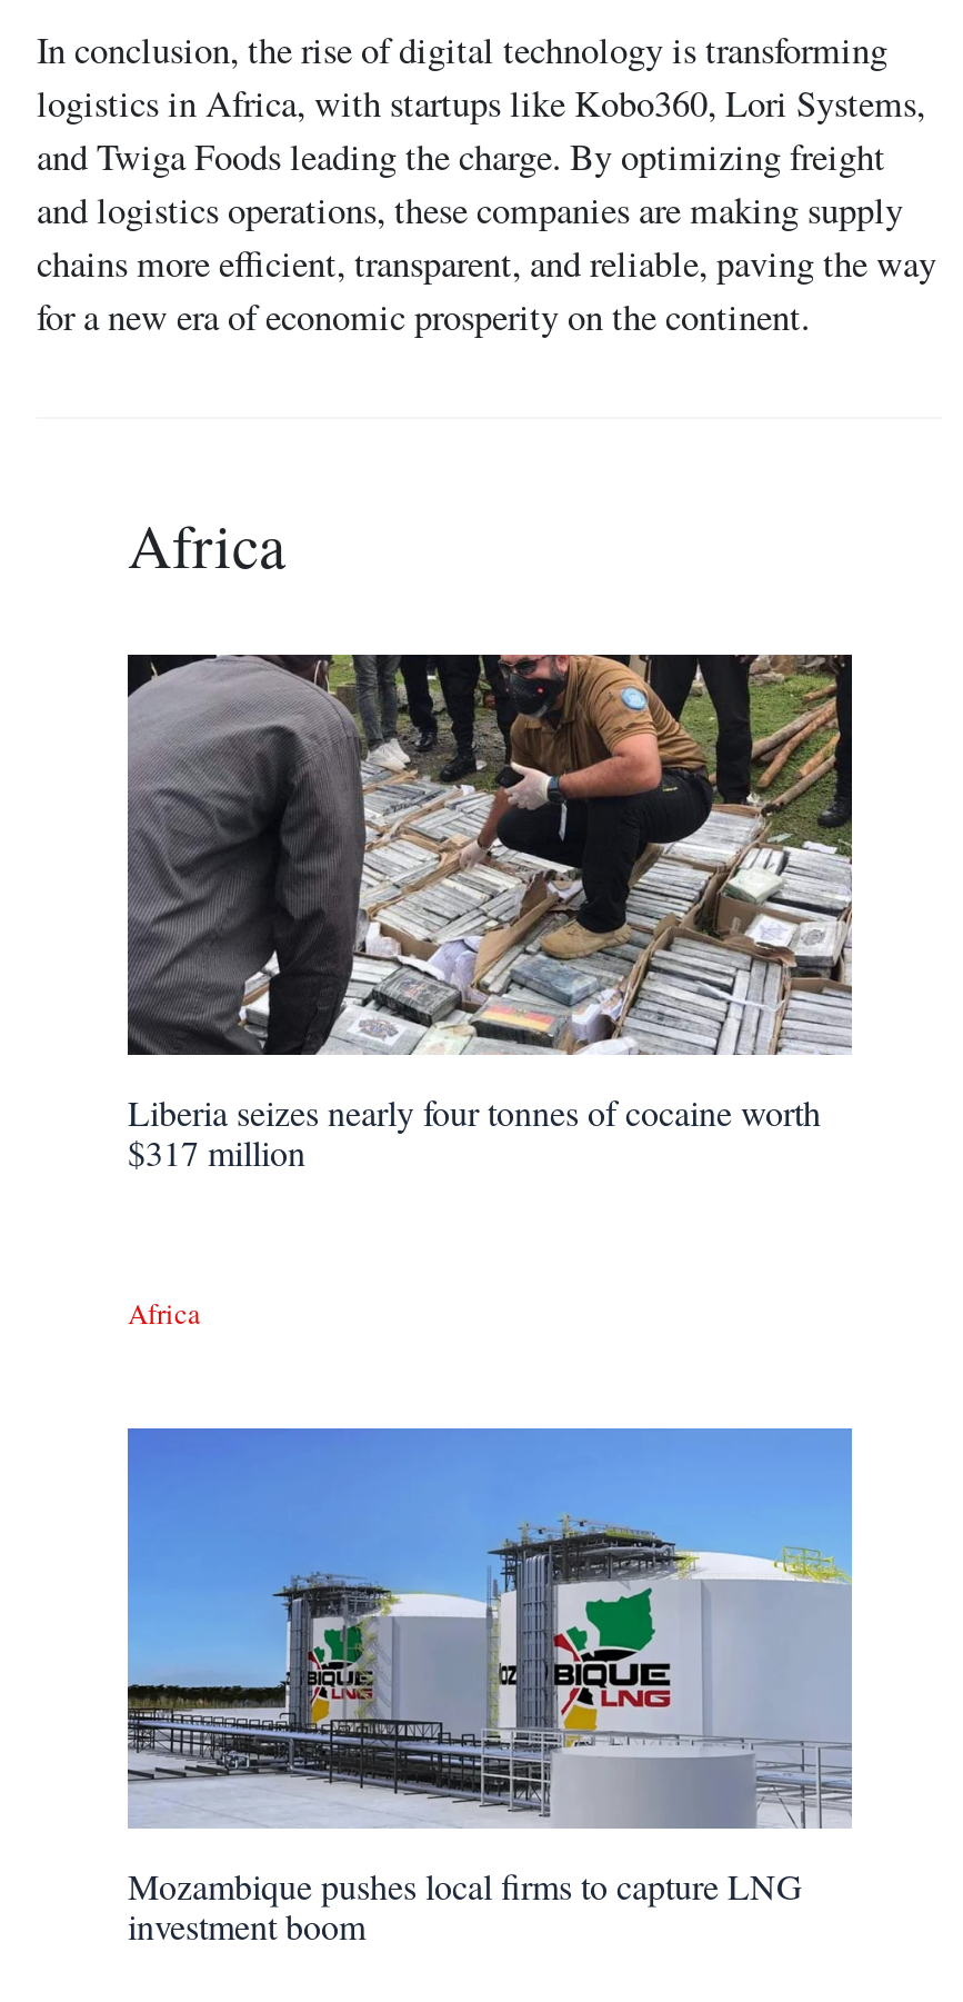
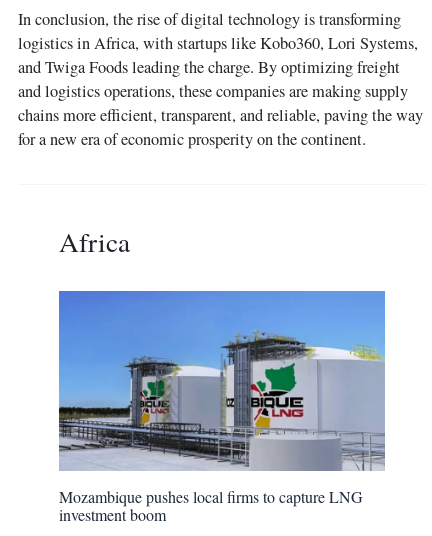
[126,653,854,1176] [image] | Liberia seizes nearly four tonnes of cocaine worth | $317 million -> none
[128,1296,201,1334] Africa -> none

